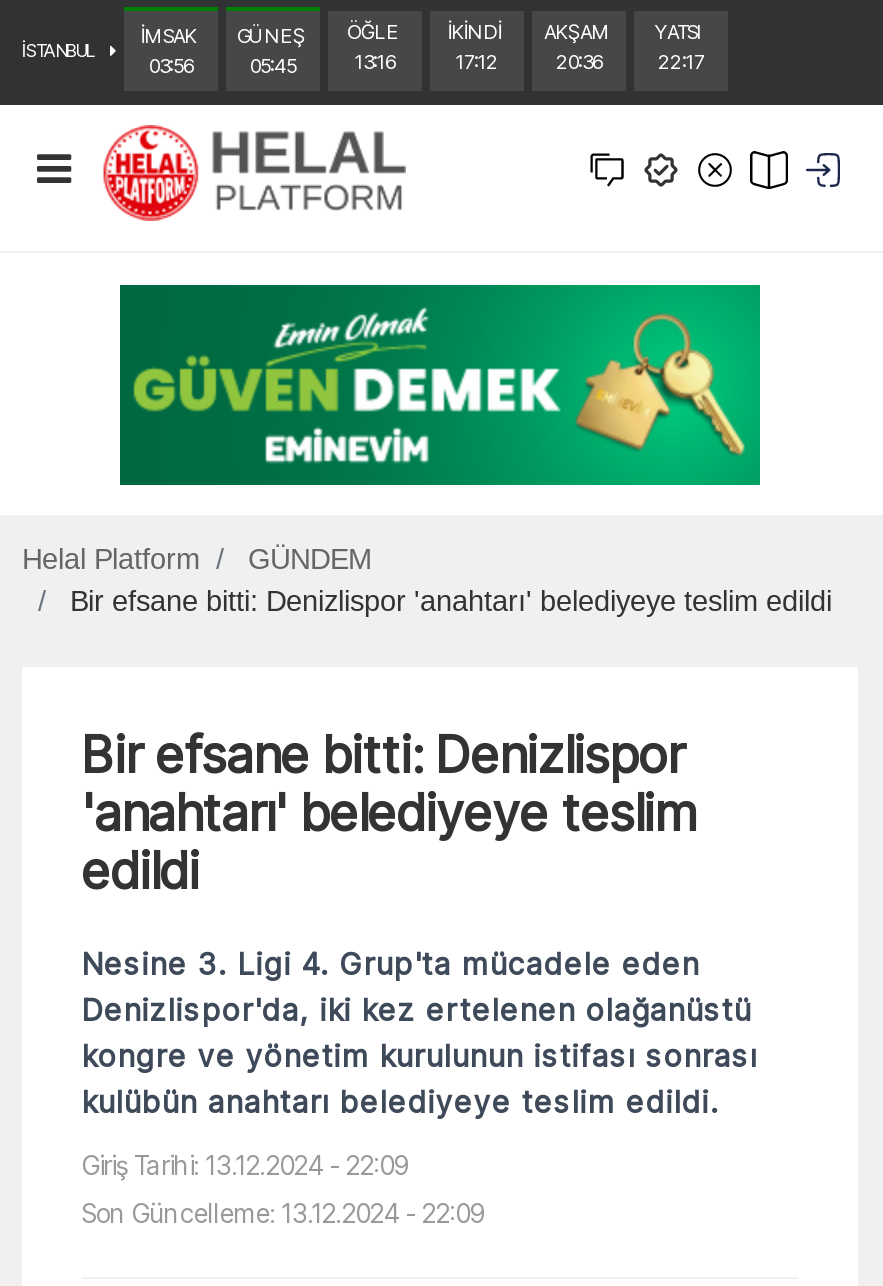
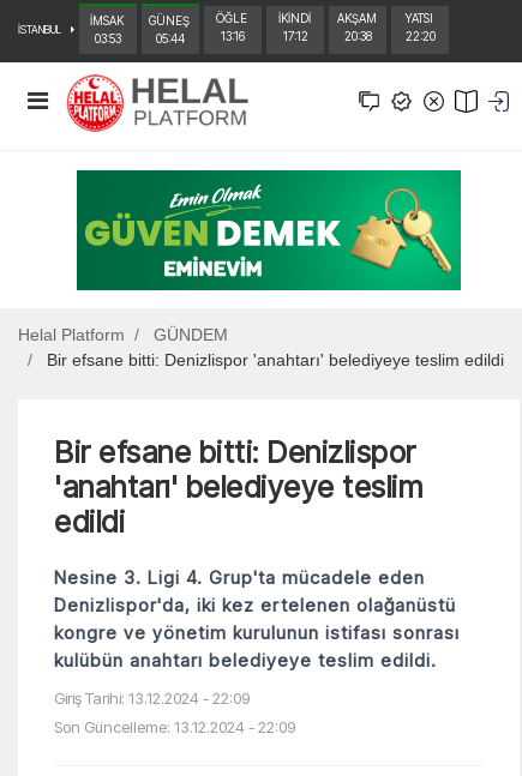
[149,53,193,77] 03:56 -> [95,31,121,46] 03:53
[250,53,296,77] 05:45 -> [156,31,185,46] 05:44
[556,49,602,73] 20:36 -> [344,29,371,43] 20:38
[658,49,704,73] 22:17 -> [405,29,435,43] 22:20

